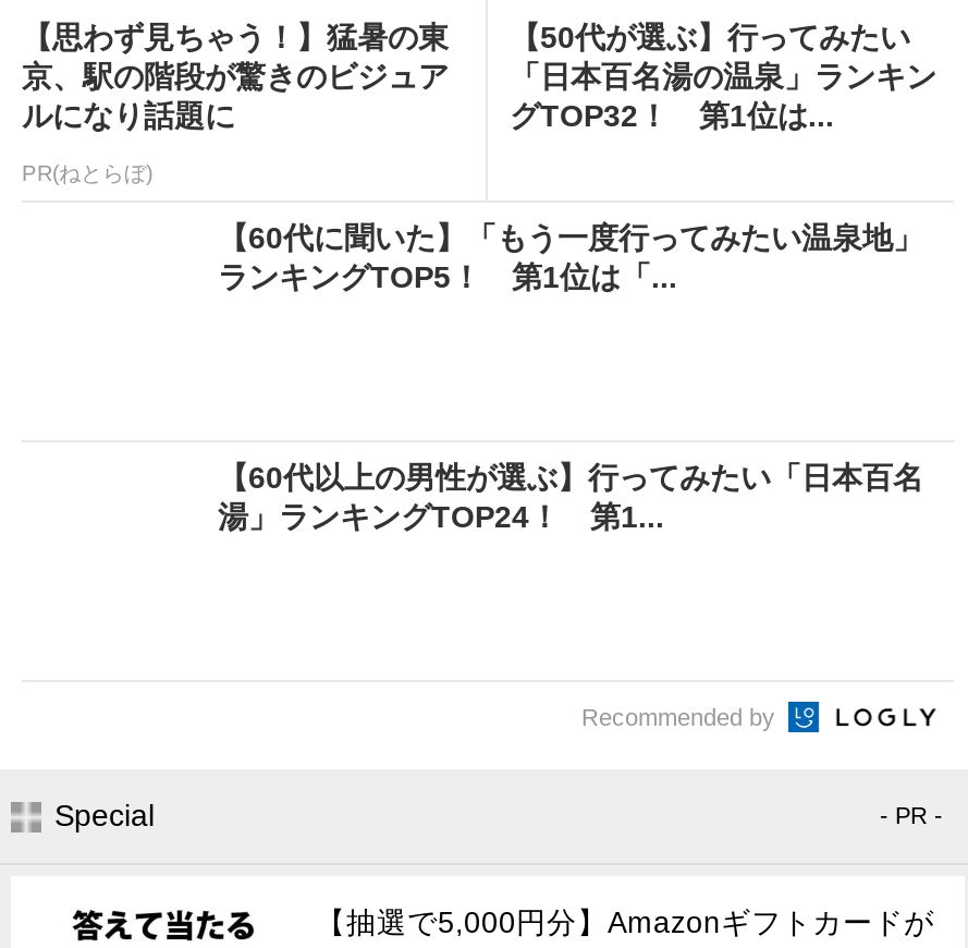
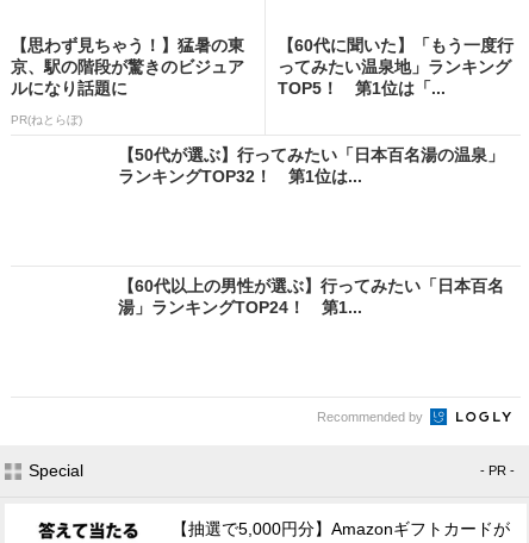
[510,19,936,133] 【50代が選ぶ】行ってみたい | 「日本百名湯の温泉」ランキン | グTOP32！ 第1位は... -> [278,36,514,98] 【60代に聞いた】「もう一度行 | ってみたい温泉地」ランキング | TOP5！ 第1位は「...
[218,220,923,294] 【60代に聞いた】「もう一度行ってみたい温泉地」 | ランキングTOP5！ 第1位は「... -> [118,145,504,186] 【50代が選ぶ】行ってみたい「日本百名湯の温泉」 | ランキングTOP32！ 第1位は...

